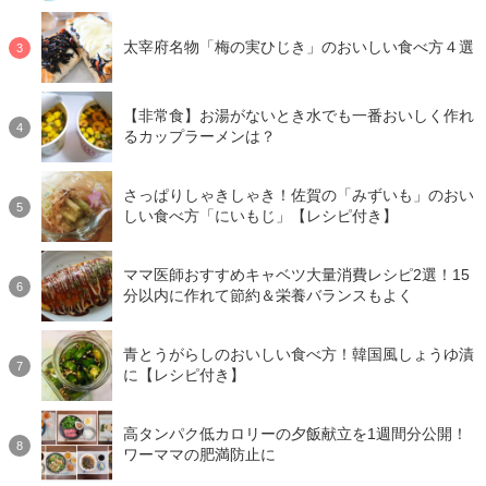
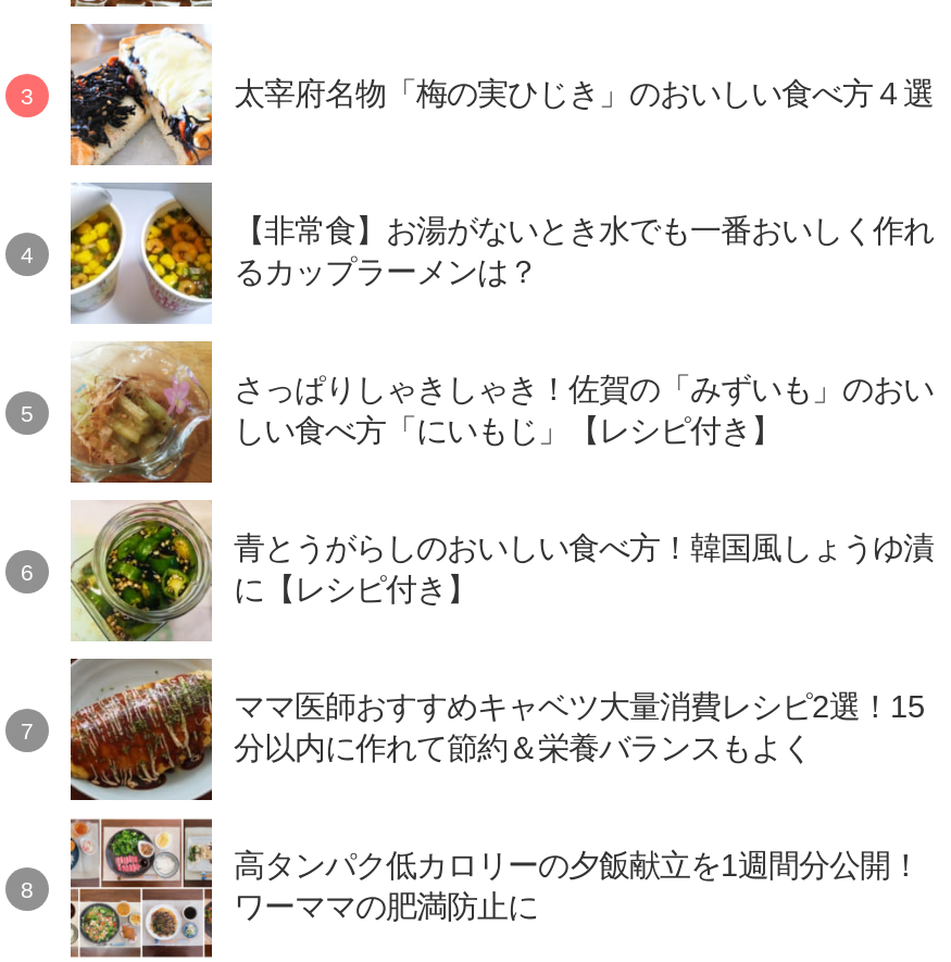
moved [123,266,470,304] -> [234,689,925,765]: ママ医師おすすめキャベツ大量消費レシピ2選！15 | 分以内に作れて節約＆栄養バランスもよく
moved [41,331,474,401] -> [73,502,934,641]: [image] | 青とうがらしのおいしい食べ方！韓国風しょうゆ漬 | に【レシピ付き】

